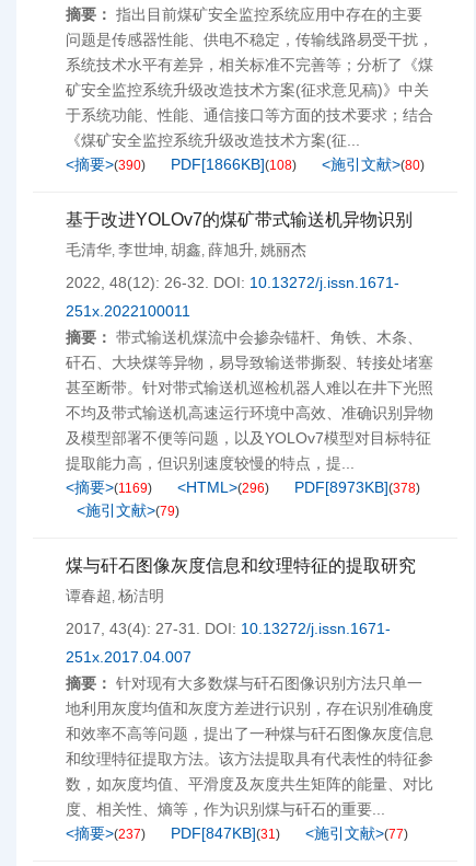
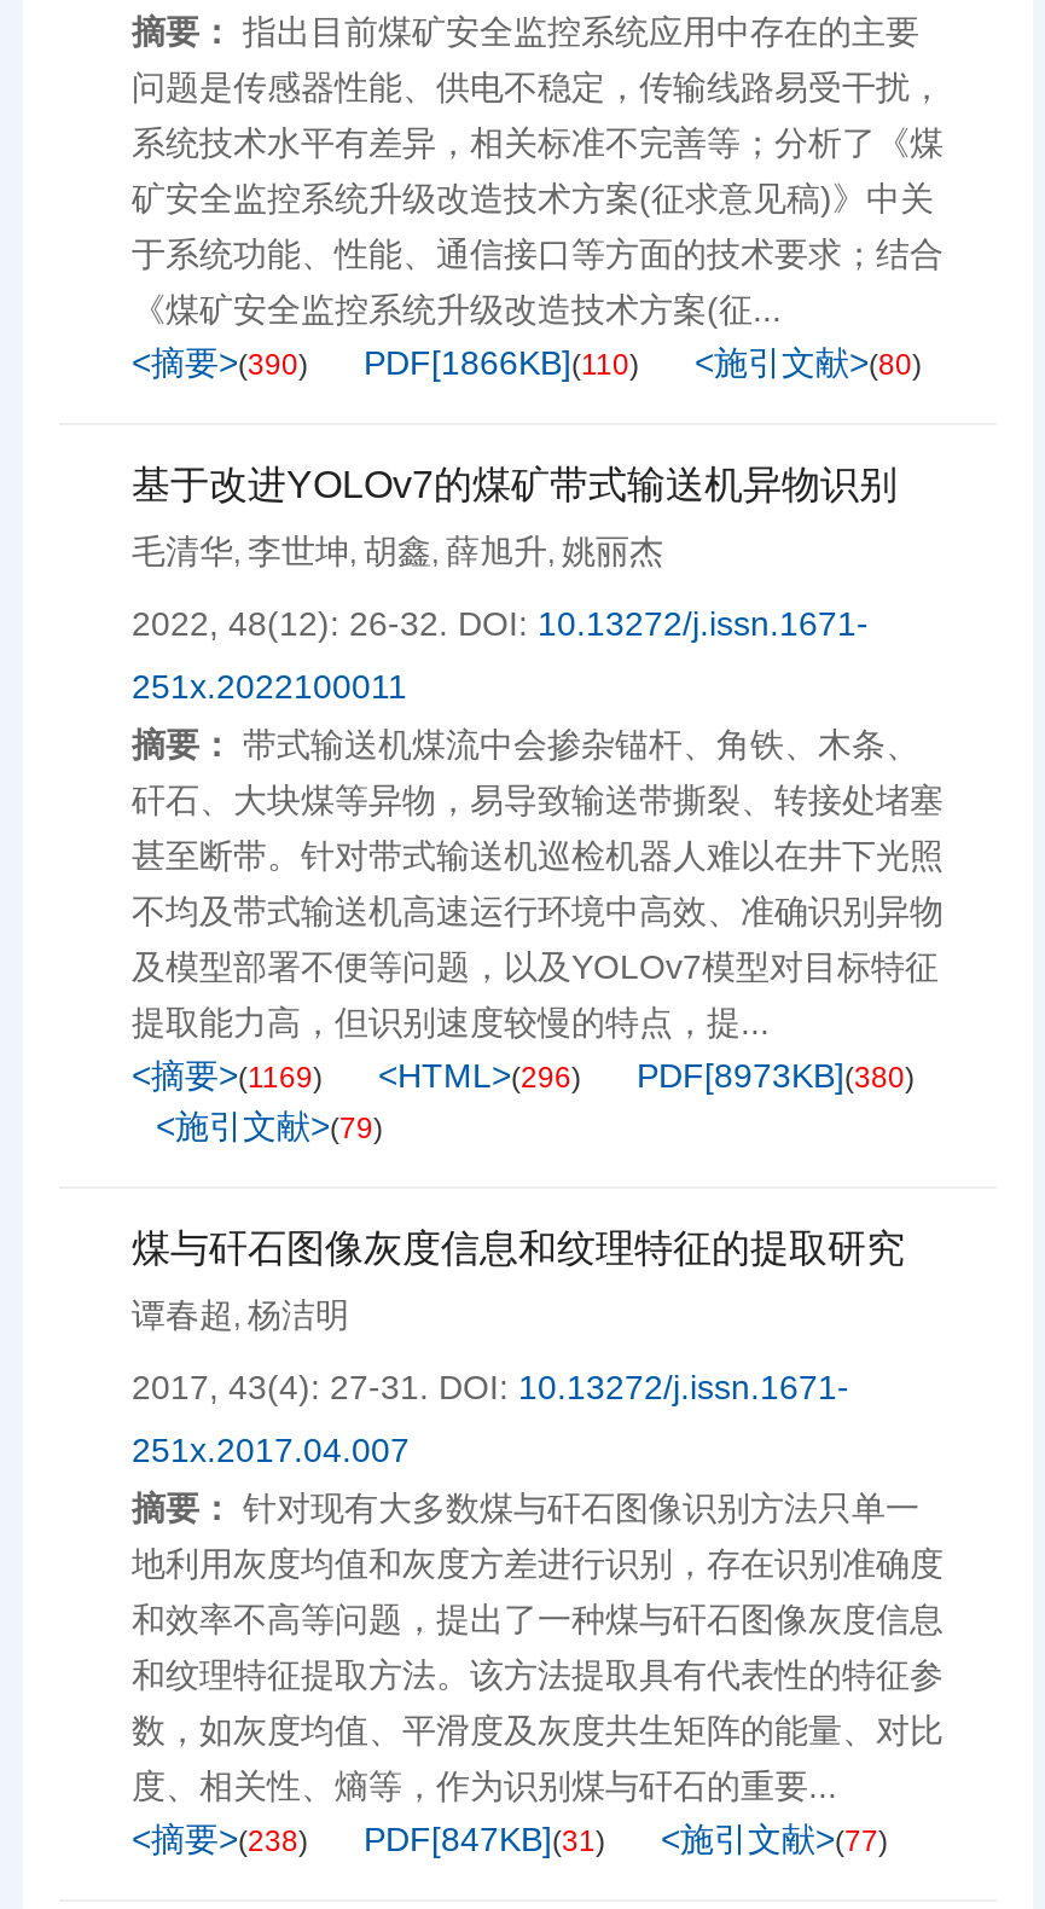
[66,155,425,173] <摘要>(390) PDF[1866KB](108) <施引文献>(80) -> [132,343,922,382] <摘要>(390) PDF[1866KB](110) <施引文献>(80)
[66,478,420,496] <摘要>(1169) <HTML>(296) PDF[8973KB](378) -> [132,1056,915,1095] <摘要>(1169) <HTML>(296) PDF[8973KB](380)
[66,824,408,842] <摘要>(237) PDF[847KB](31) <施引文献>(77) -> [132,1820,888,1858] <摘要>(238) PDF[847KB](31) <施引文献>(77)

